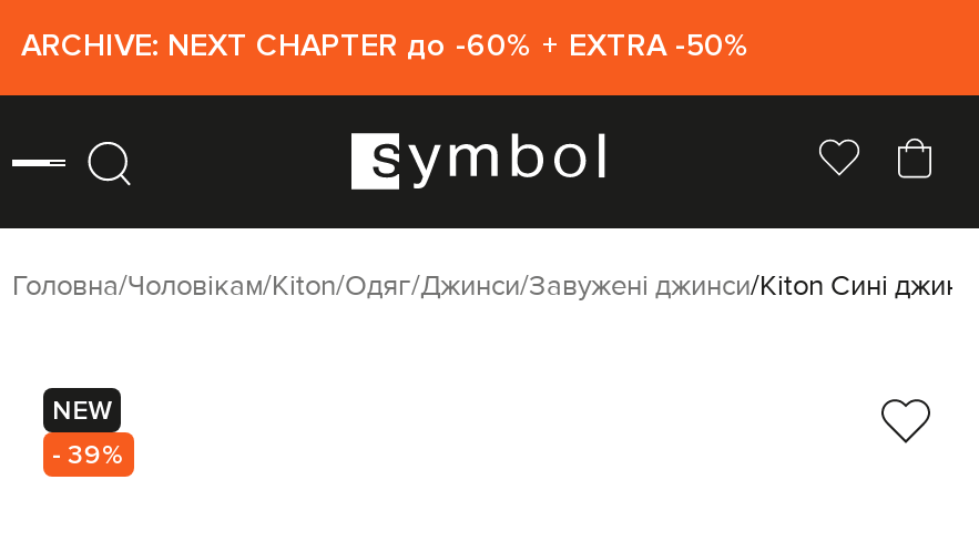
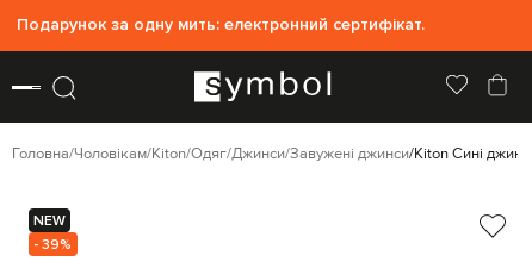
[21,25,751,63] ARCHIVE: NEXT CHAPTER до -60% + EXTRA -50% -> [17,14,425,34] Подарунок за одну мить: електронний сертифікат.

